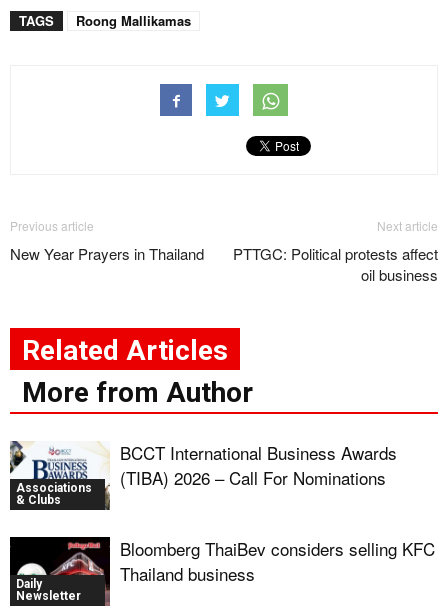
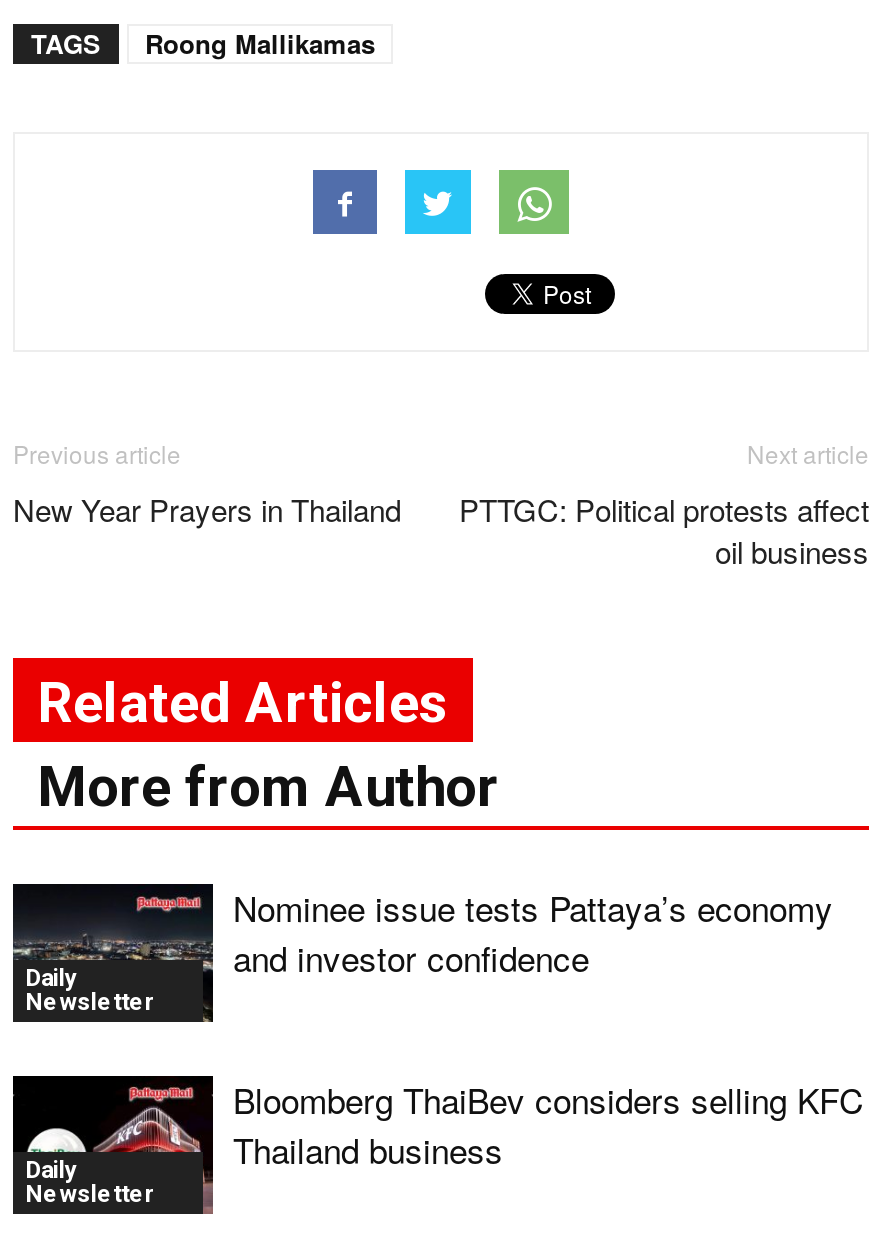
[9,440,106,507] [image] | Associations | & Clubs -> [13,882,205,1016] [image] | Daily | Newsletter
[120,440,397,490] BCCT International Business Awards | (TIBA) 2026 – Call For Nominations -> [233,882,833,982] Nominee issue tests Pattaya’s economy | and investor confidence

